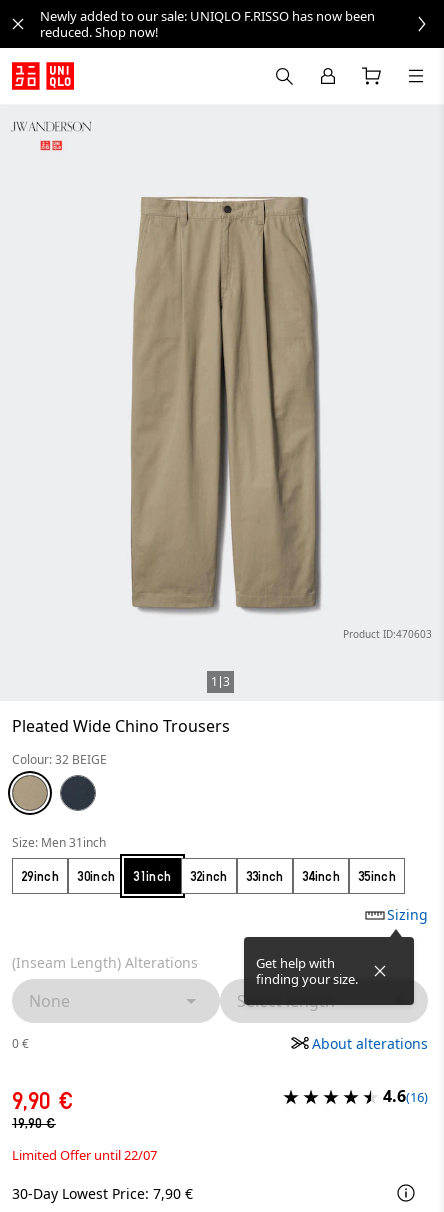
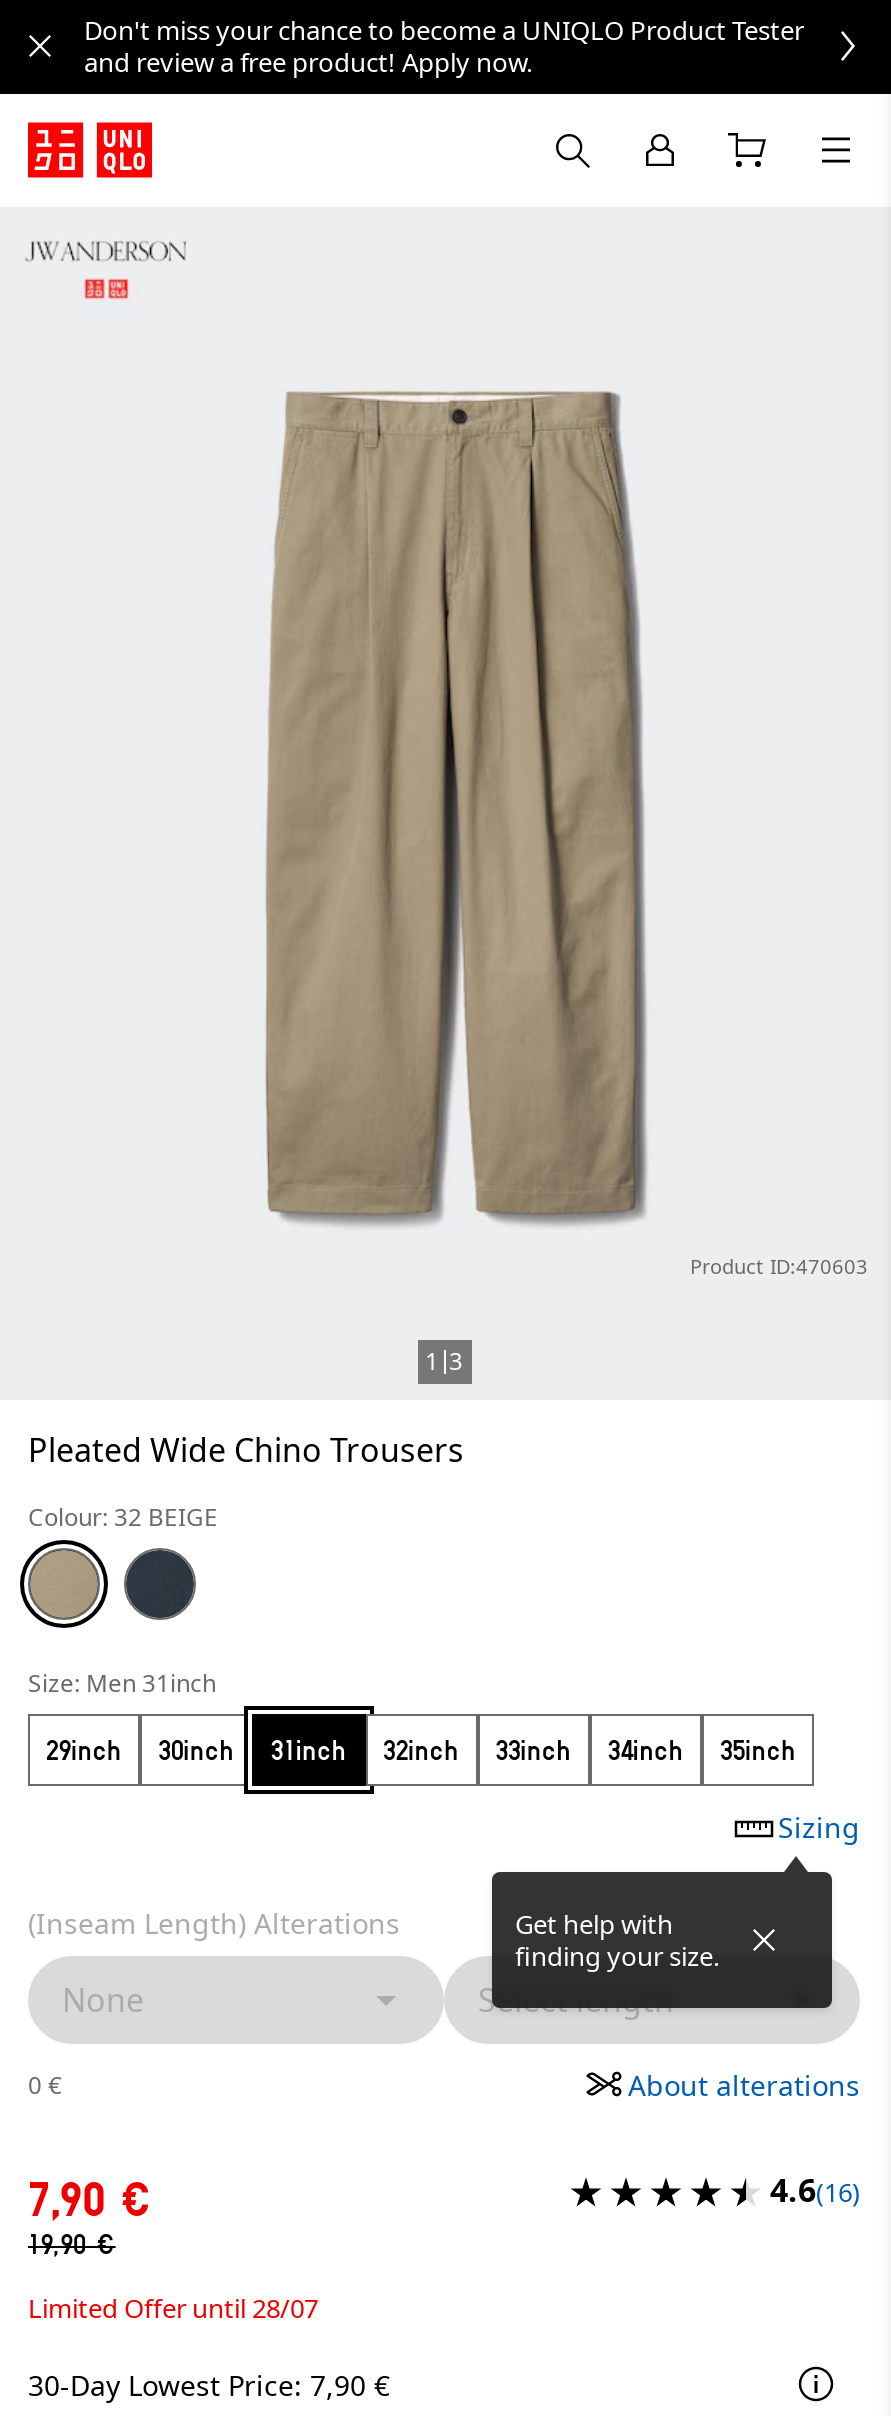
[40,7,375,41] Newly added to our sale: UNIQLO F.RISSO has now been | reduced. Shop now! -> [84,12,804,80] Don't miss your chance to become a UNIQLO Product Tester | and review a free product! Apply now.
[12,1087,73,1114] 9,90 € -> [28,2173,151,2227] 7,90 €
[12,1146,157,1164] Limited Offer until 22/07 -> [28,2291,318,2327] Limited Offer until 28/07

